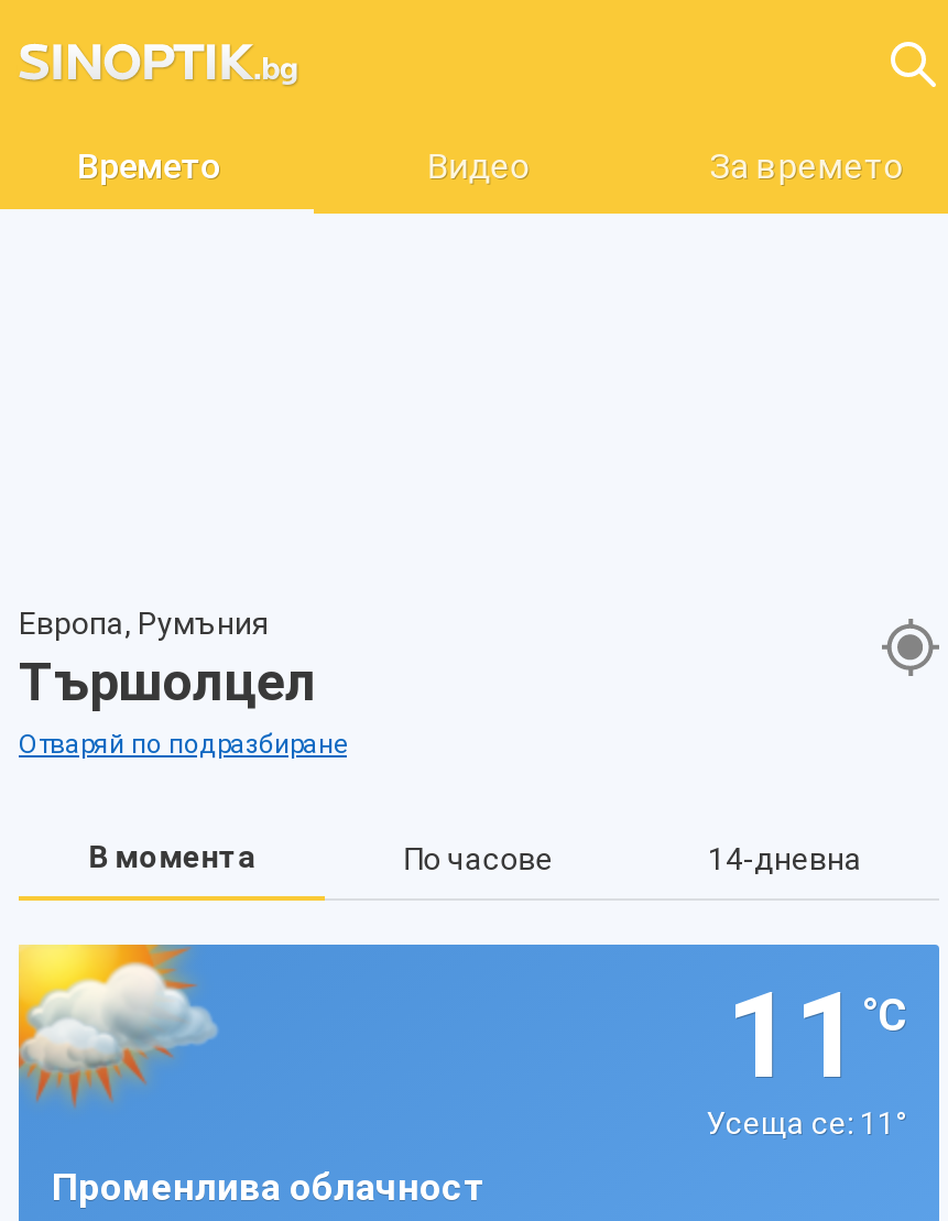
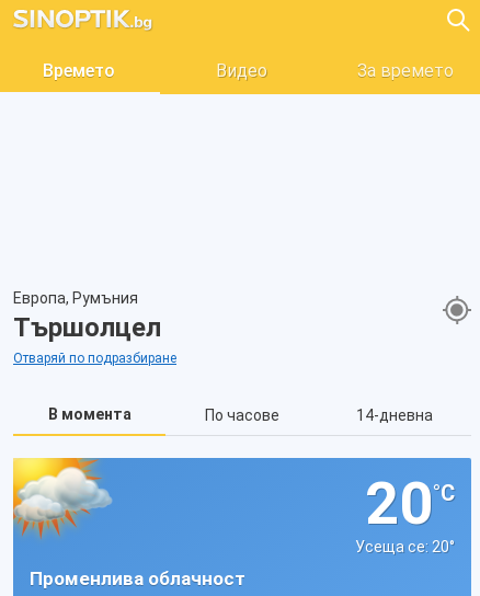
[726,967,906,1105] 11 °C -> [365,469,455,538] 20 °C
[706,1105,906,1141] Усеща се: 11 ° -> [355,538,455,555] Усеща се: 20 °

